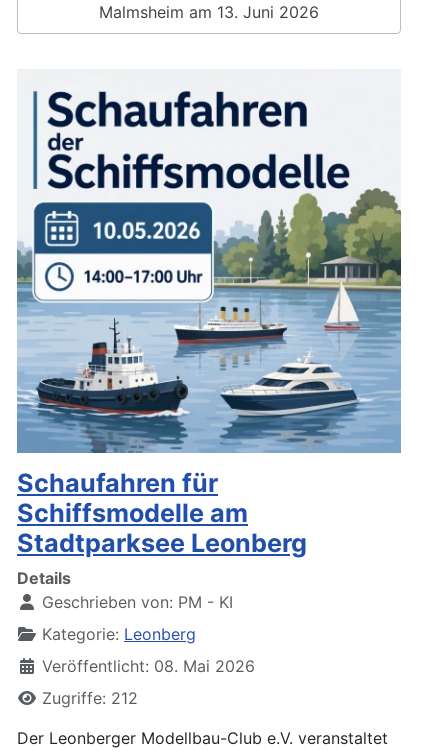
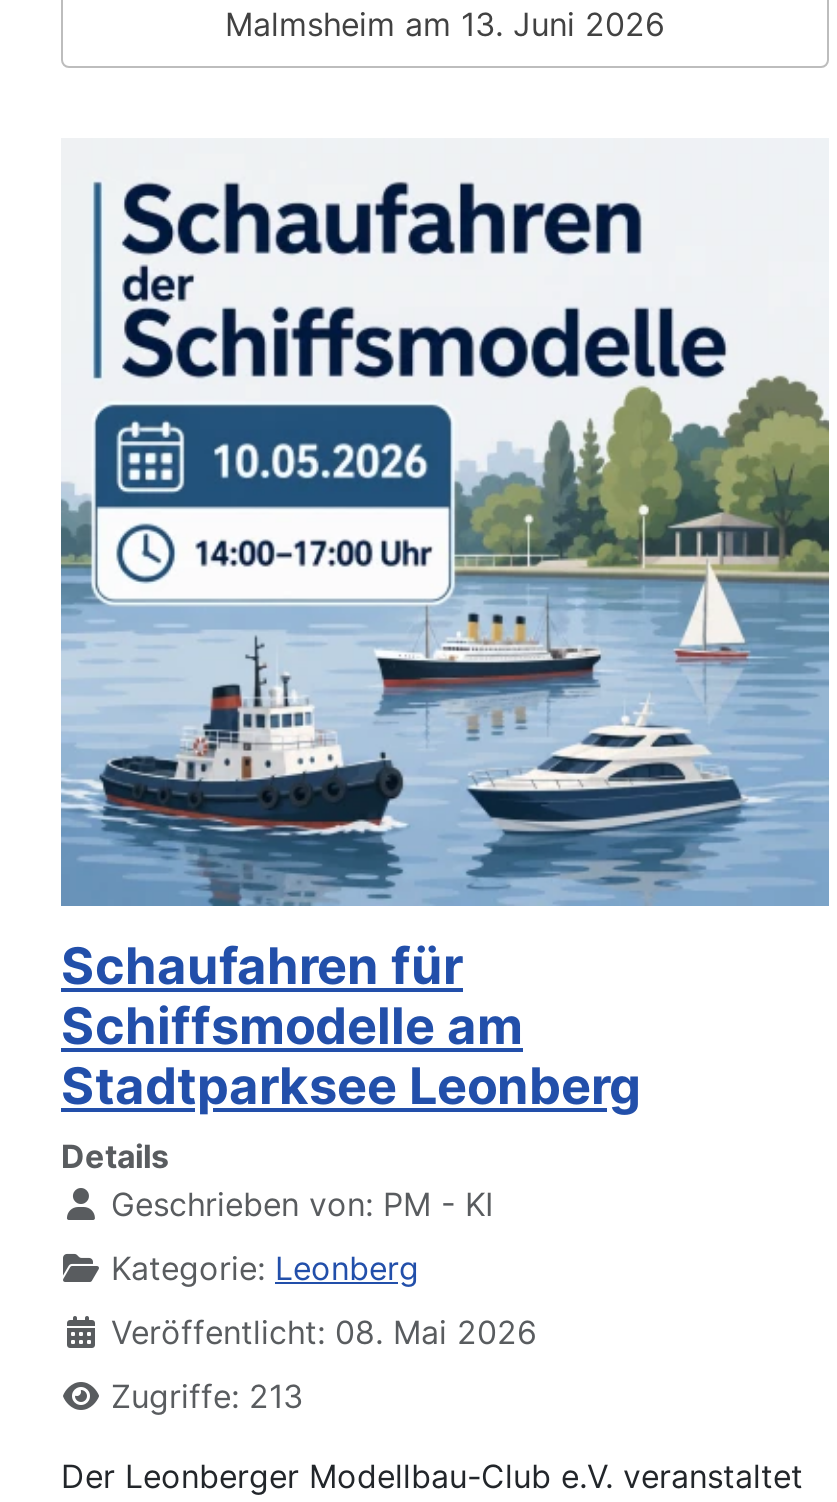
[42,688,138,708] Zugriffe: 212 -> [111,1377,303,1417] Zugriffe: 213

